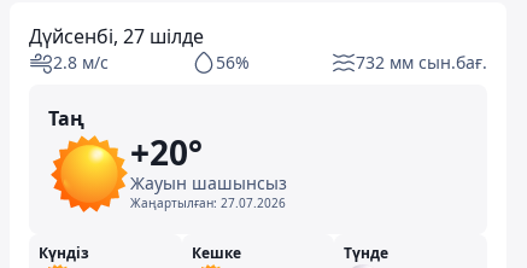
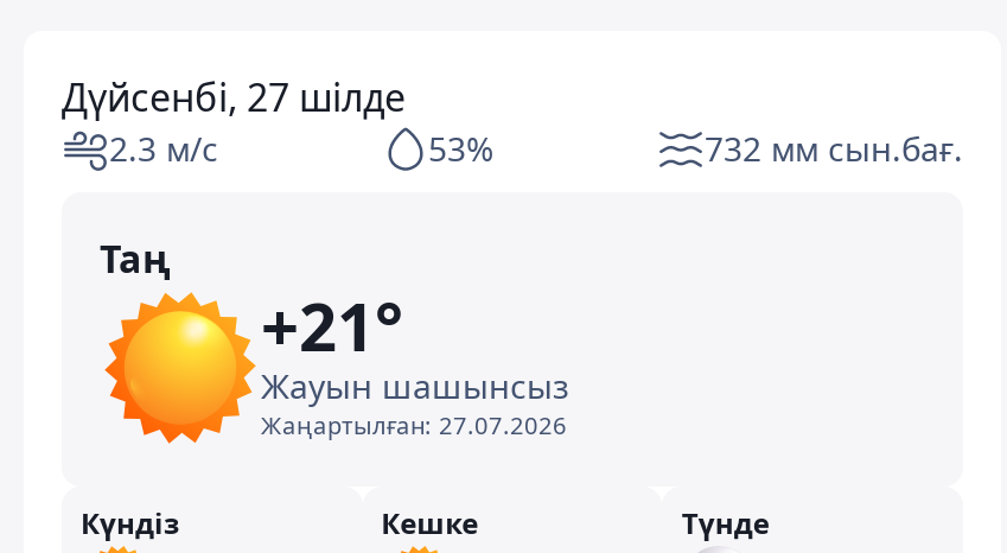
[53,51,109,74] 2.8 м/с -> [109,126,218,171] 2.3 м/с
[215,51,249,74] 56% -> [428,126,495,171] 53%
[130,129,203,175] +20° -> [261,280,403,370] +21°

